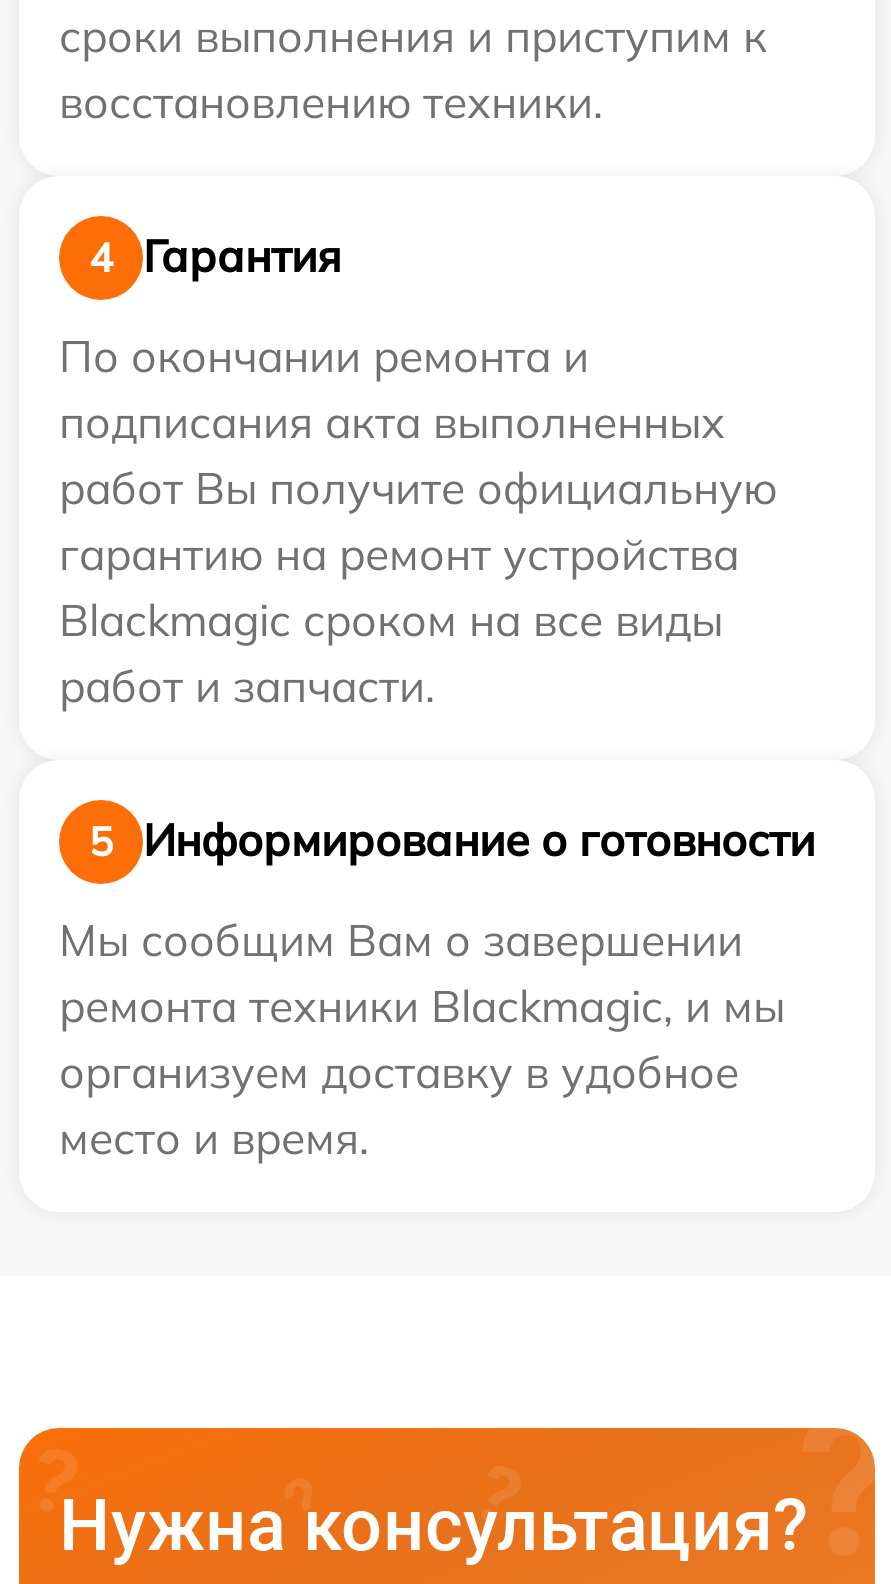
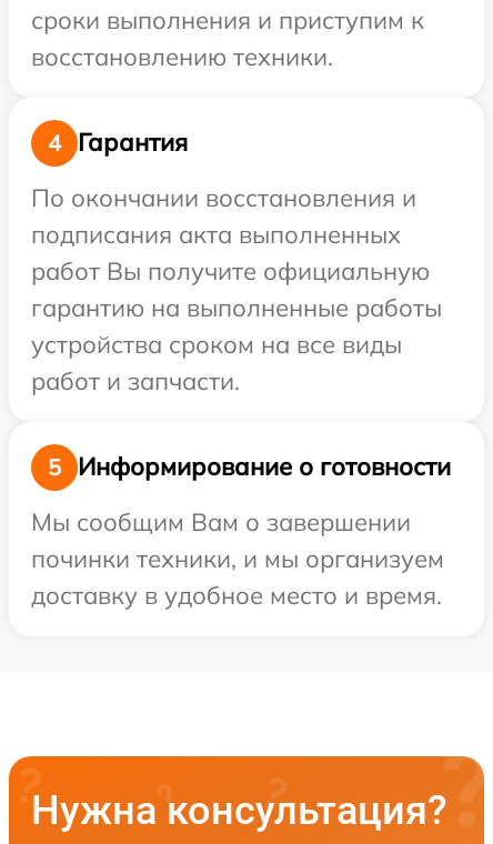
[59,327,589,383] По окончании ремонта и -> [31,182,416,213] По окончании восстановления и
[59,525,739,581] гарантию на ремонт устройства -> [31,292,442,323] гарантию на выполненные работы
[59,591,723,647] Blackmagic сроком на все виды -> [31,328,402,359] устройства сроком на все виды
[59,977,785,1165] ремонта техники Blackmagic, и мы | организуем доставку в удобное | место и время. -> [31,543,444,610] починки техники, и мы организуем | доставку в удобное место и время.

